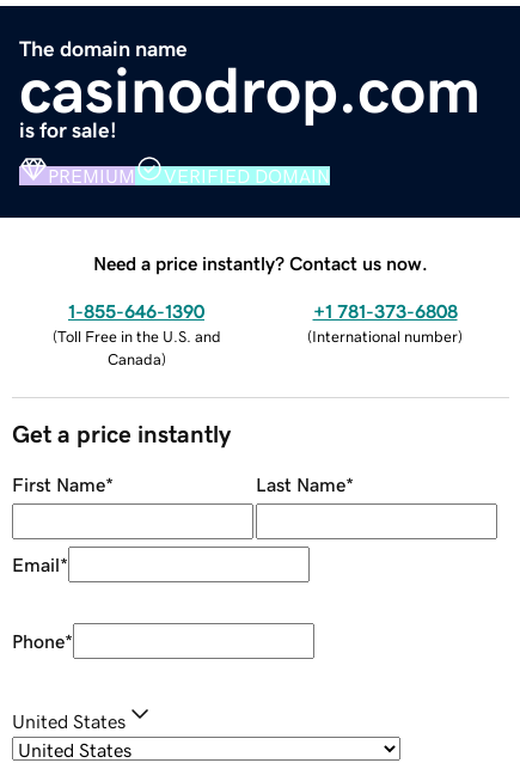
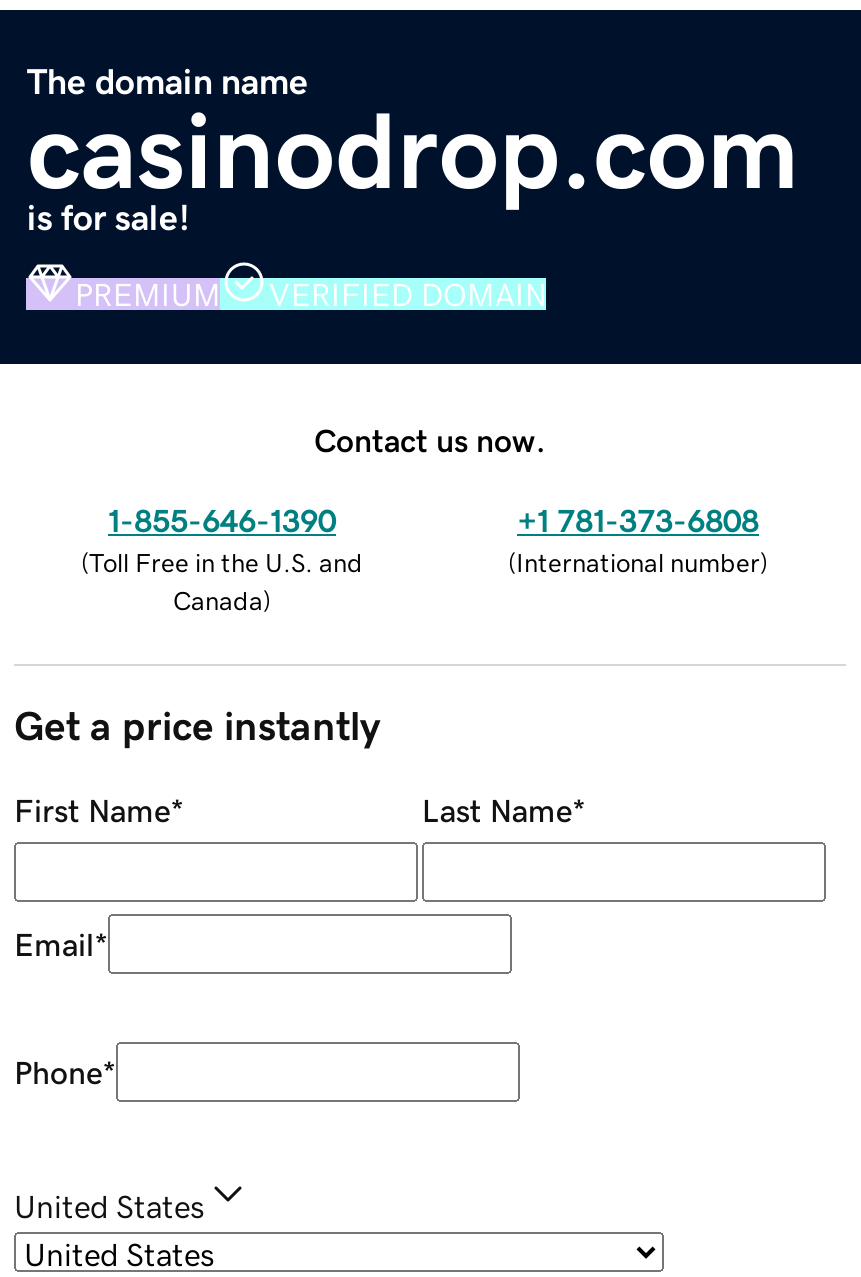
[93,253,428,272] Need a price instantly? Contact us now. -> [314,423,546,455] Contact us now.

